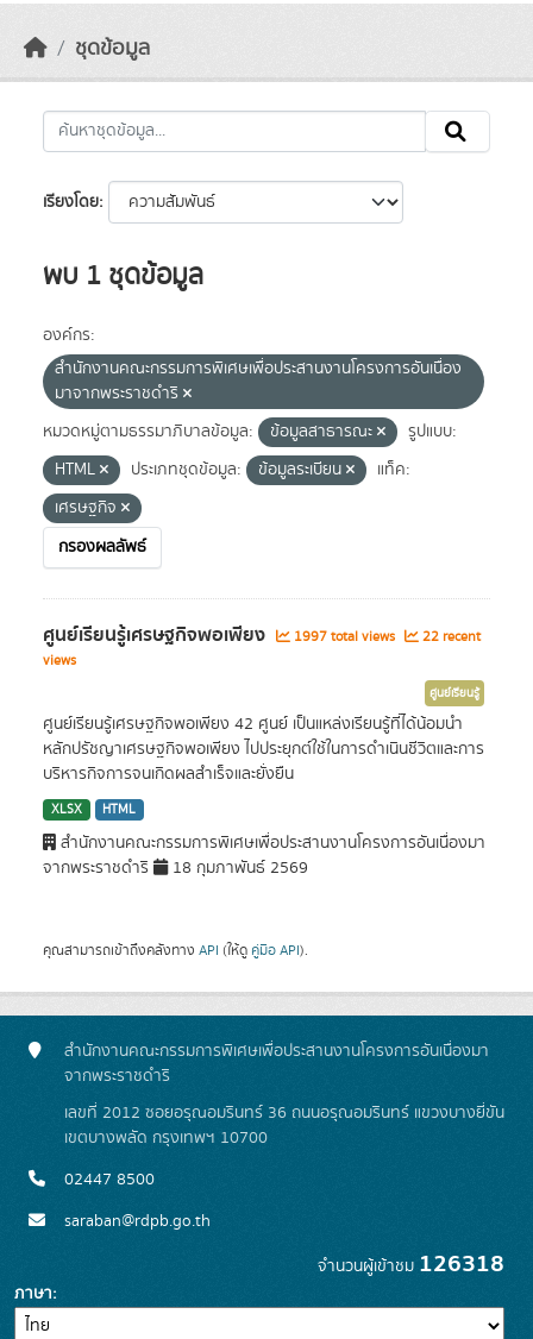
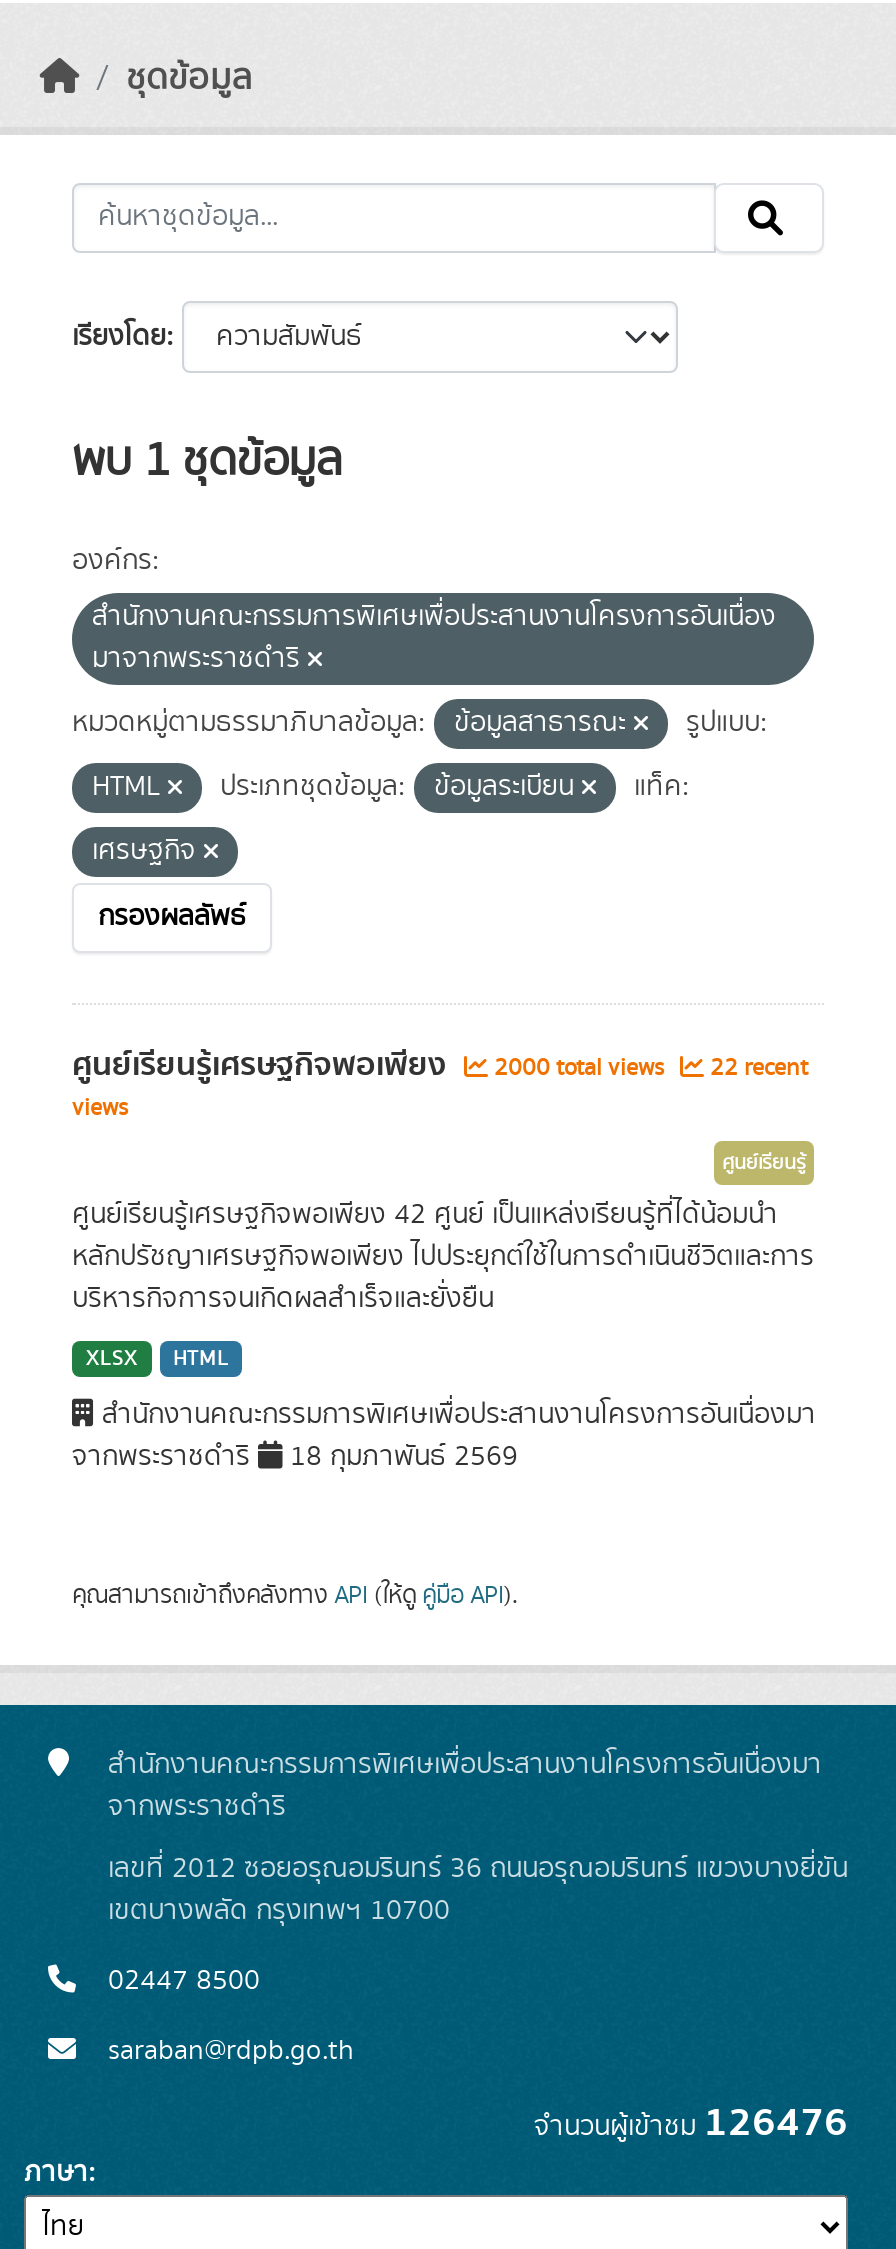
[43,620,481,650] ศูนย์เรียนรู้เศรษฐกิจพอเพียง 1997 total views 22 recent -> [72,1039,808,1091] ศูนย์เรียนรู้เศรษฐกิจพอเพียง 2000 total views 22 recent
[318,1245,504,1283] จำนวนผู้เข้าชม126318 -> [534,2091,848,2155] จำนวนผู้เข้าชม126476

